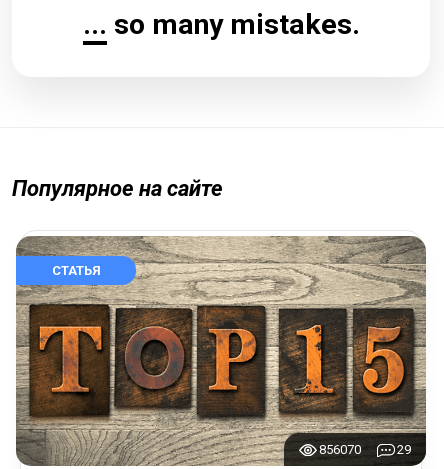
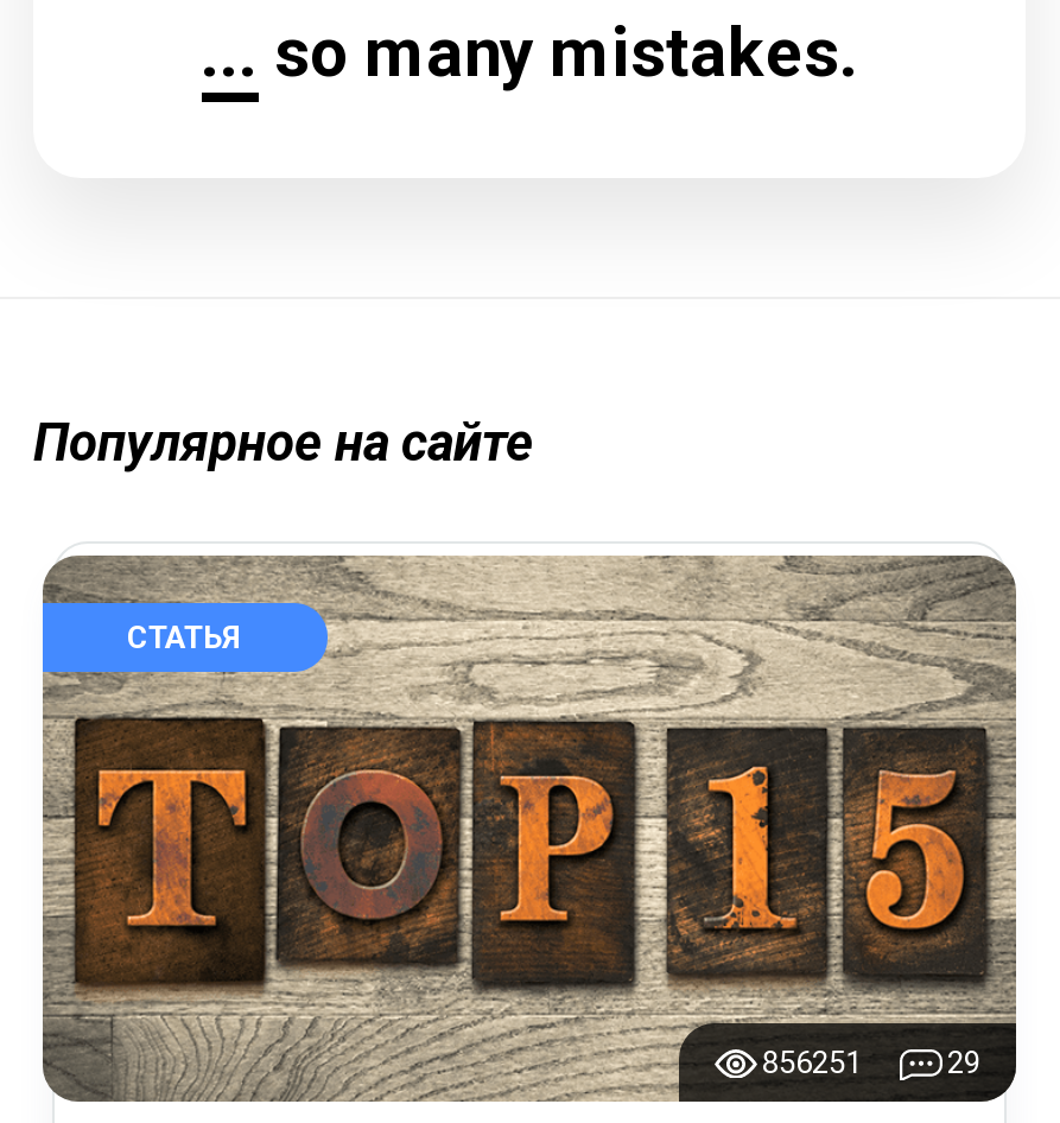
[319,442,361,457] 856070 -> [762,1045,862,1080] 856251

